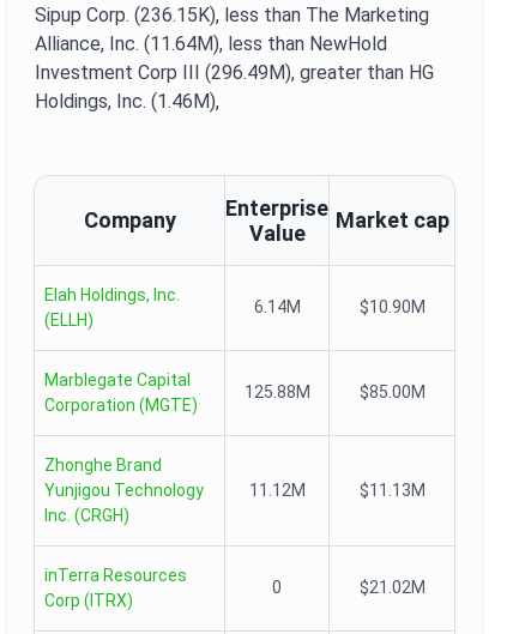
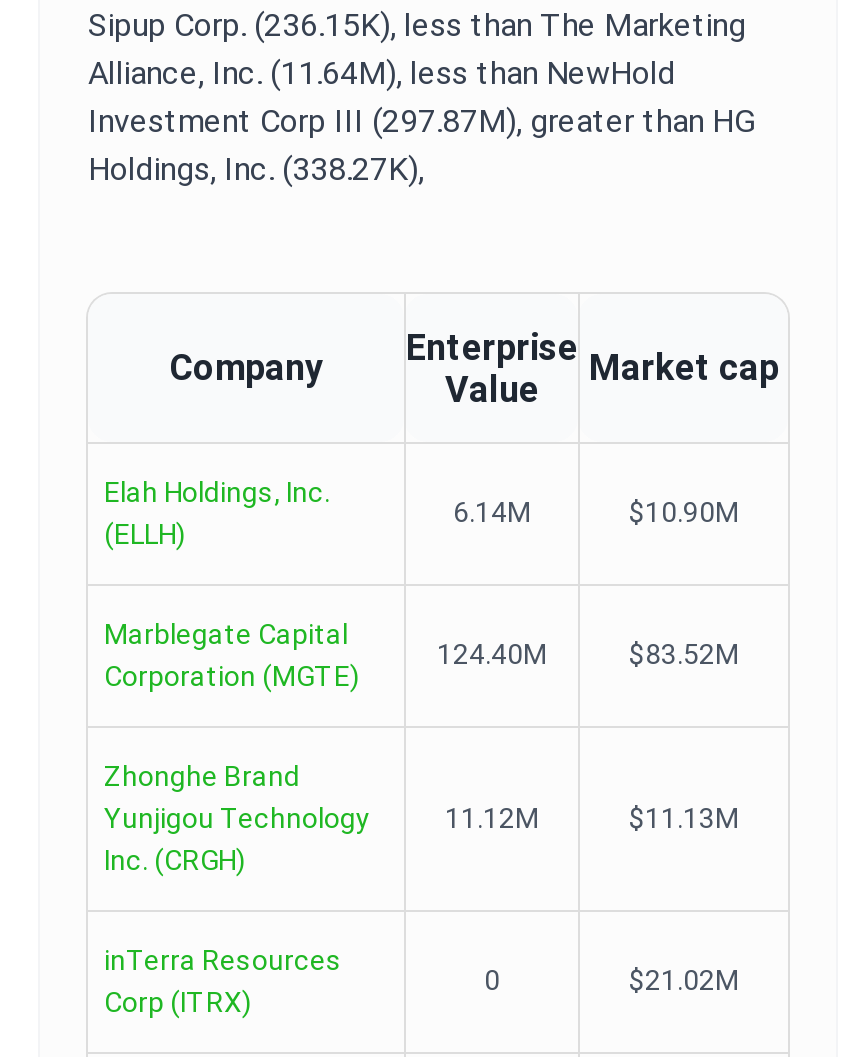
[35,61,434,84] Investment Corp III (296.49M), greater than HG -> [88,102,754,140] Investment Corp III (297.87M), greater than HG
[35,90,219,113] Holdings, Inc. (1.46M), -> [88,150,424,188] Holdings, Inc. (338.27K),
[244,382,425,401] 125.88M | $85.00M -> [437,638,739,670] 124.40M | $83.52M

